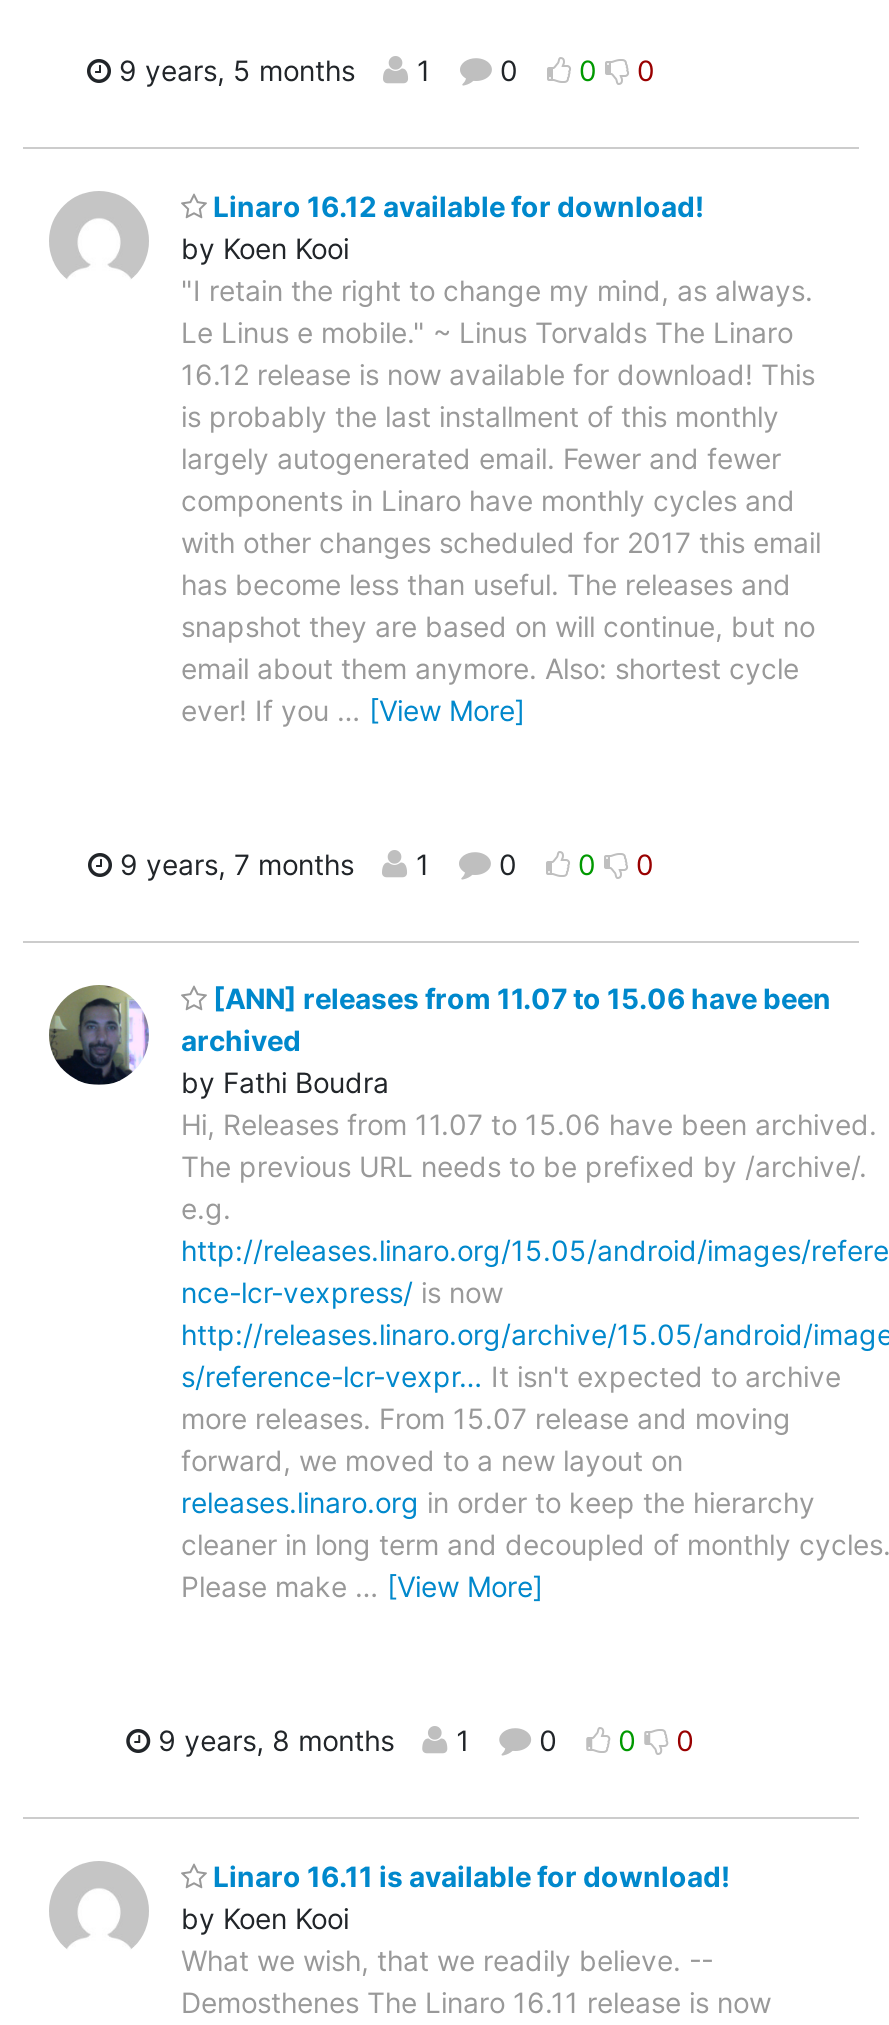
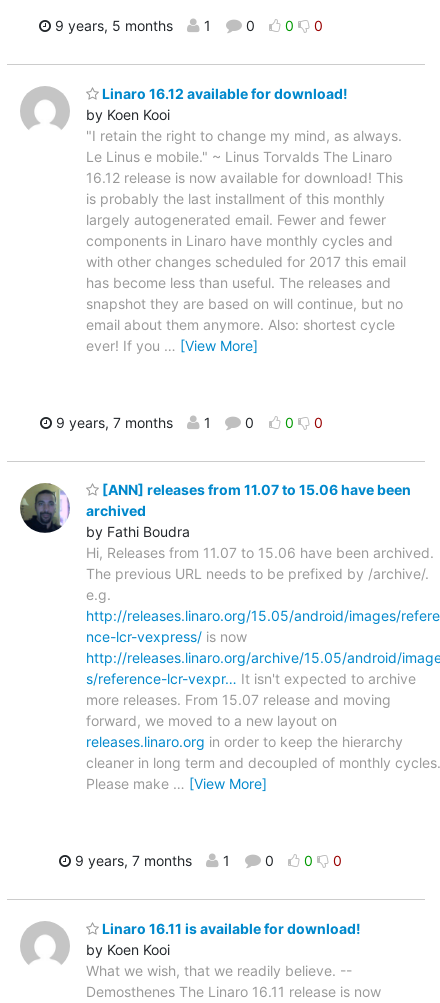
[150,1723,694,1757] 9 years, 8 months 1 0 0 0 -> [71,852,342,869] 9 years, 7 months 1 0 0 0

